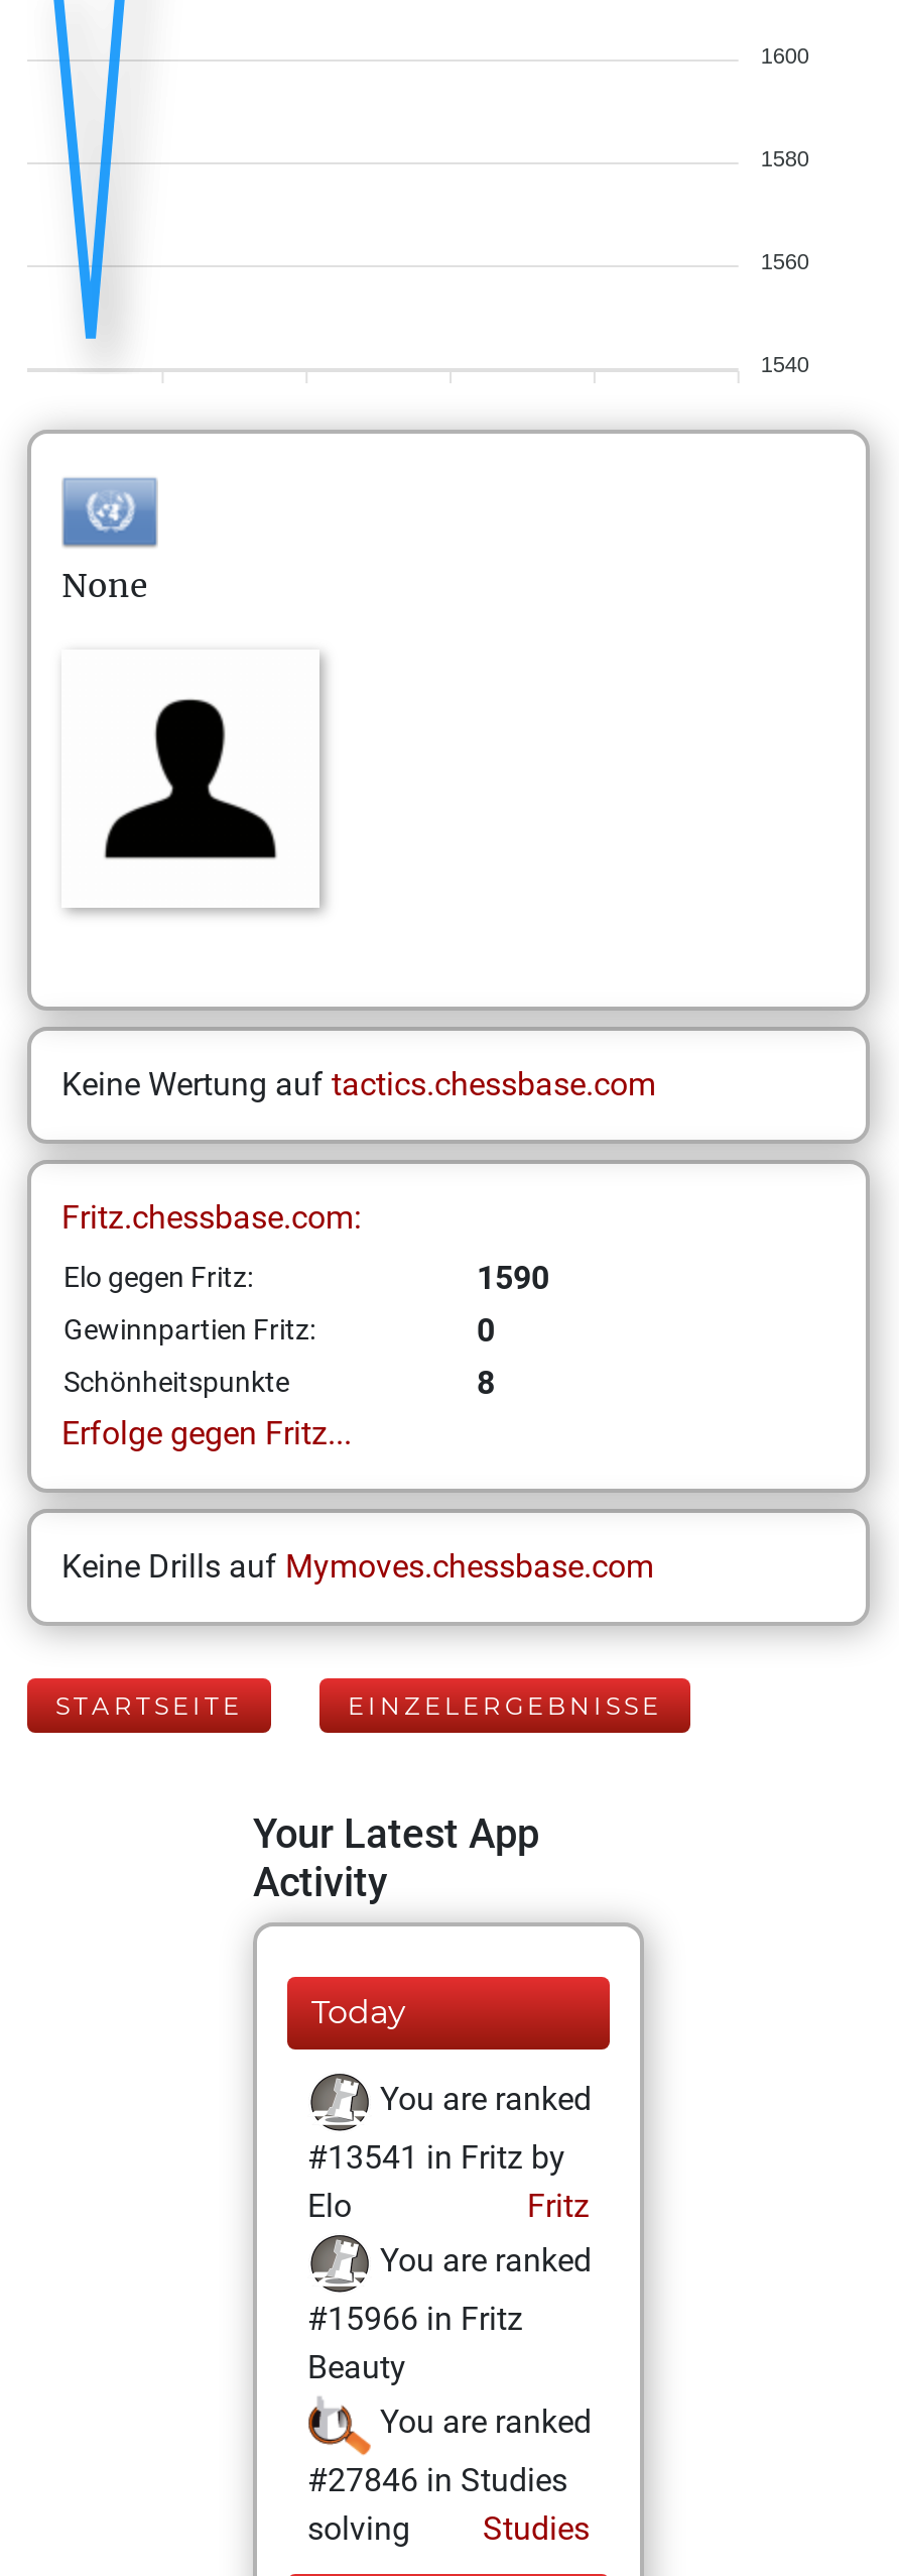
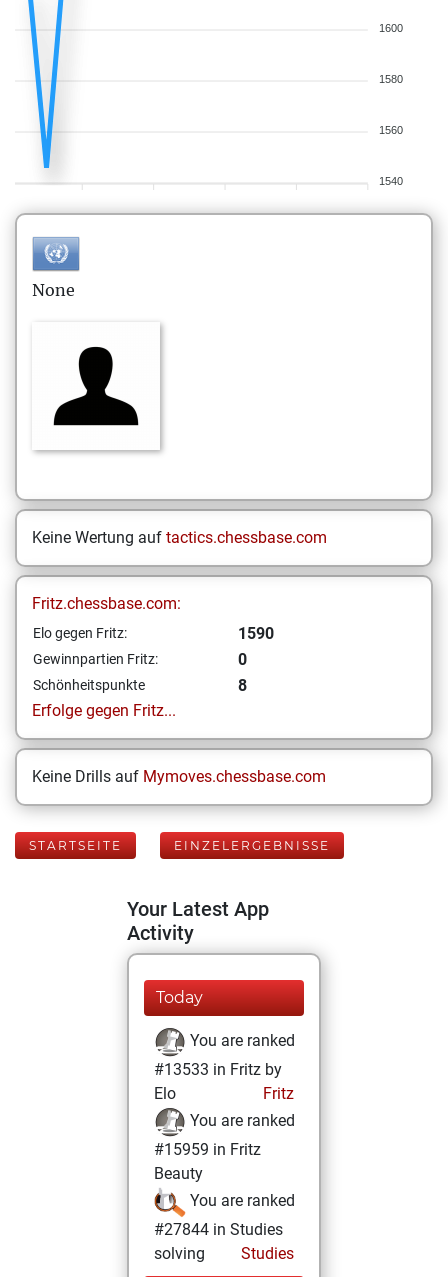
[307,2138,565,2177] #13541 in Fritz by -> [154,1060,282,1079] #13533 in Fritz by
[307,2300,523,2338] #15966 in Fritz -> [154,1140,261,1159] #15959 in Fritz
[307,2461,567,2499] #27846 in Studies -> [154,1220,283,1239] #27844 in Studies

